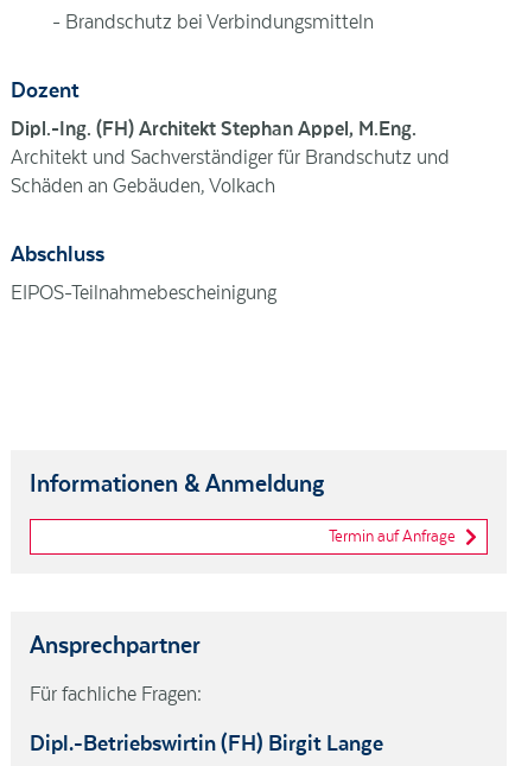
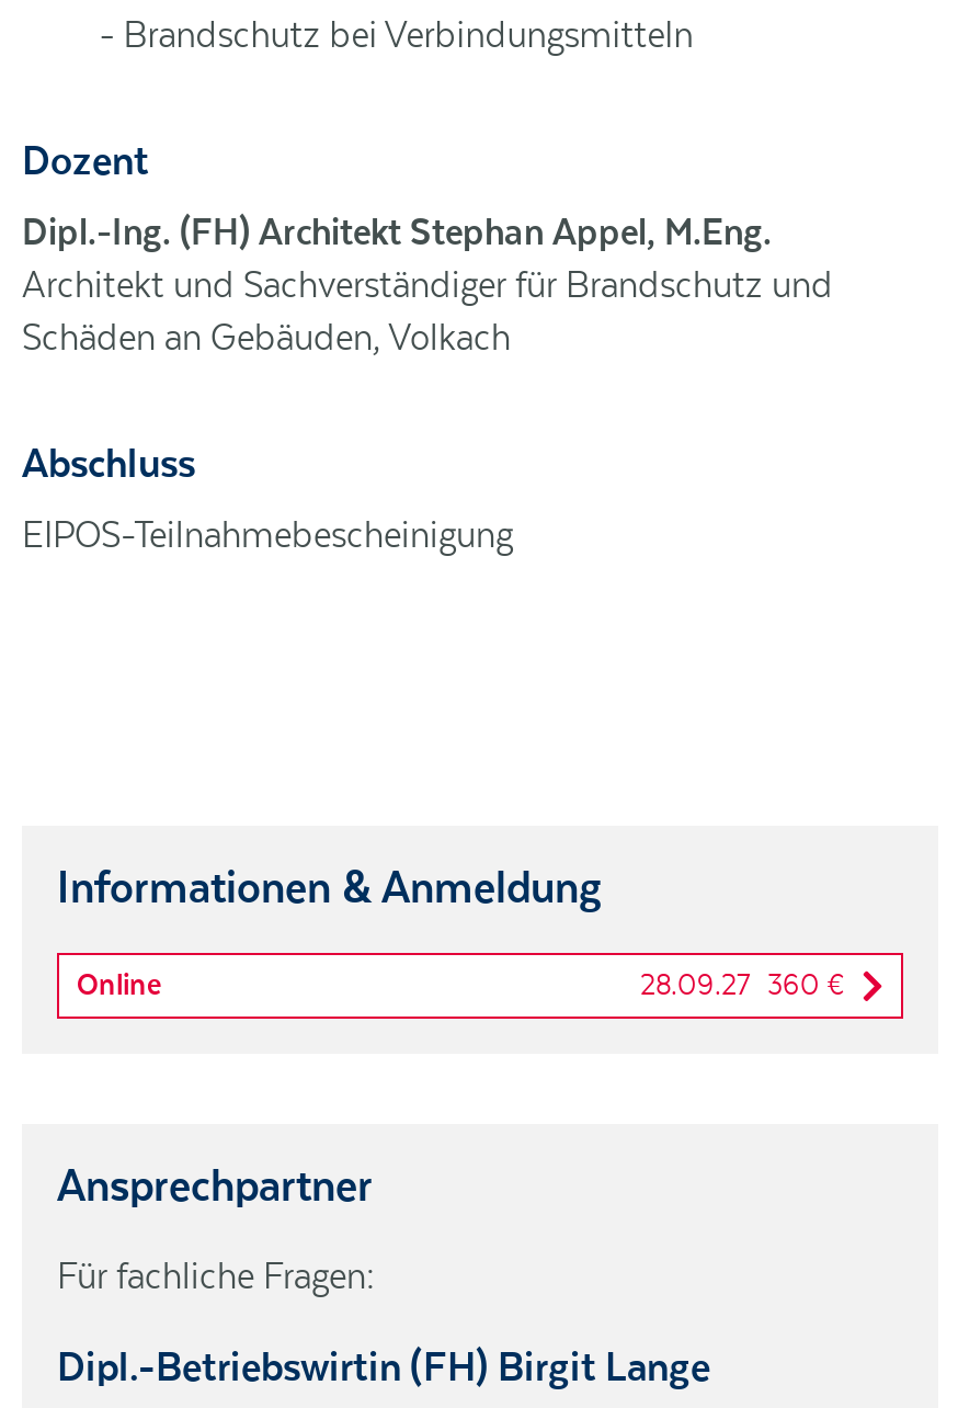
[329,527,456,546] Termin auf Anfrage -> [77,967,844,1002] Online | 28.09.27 360 €

